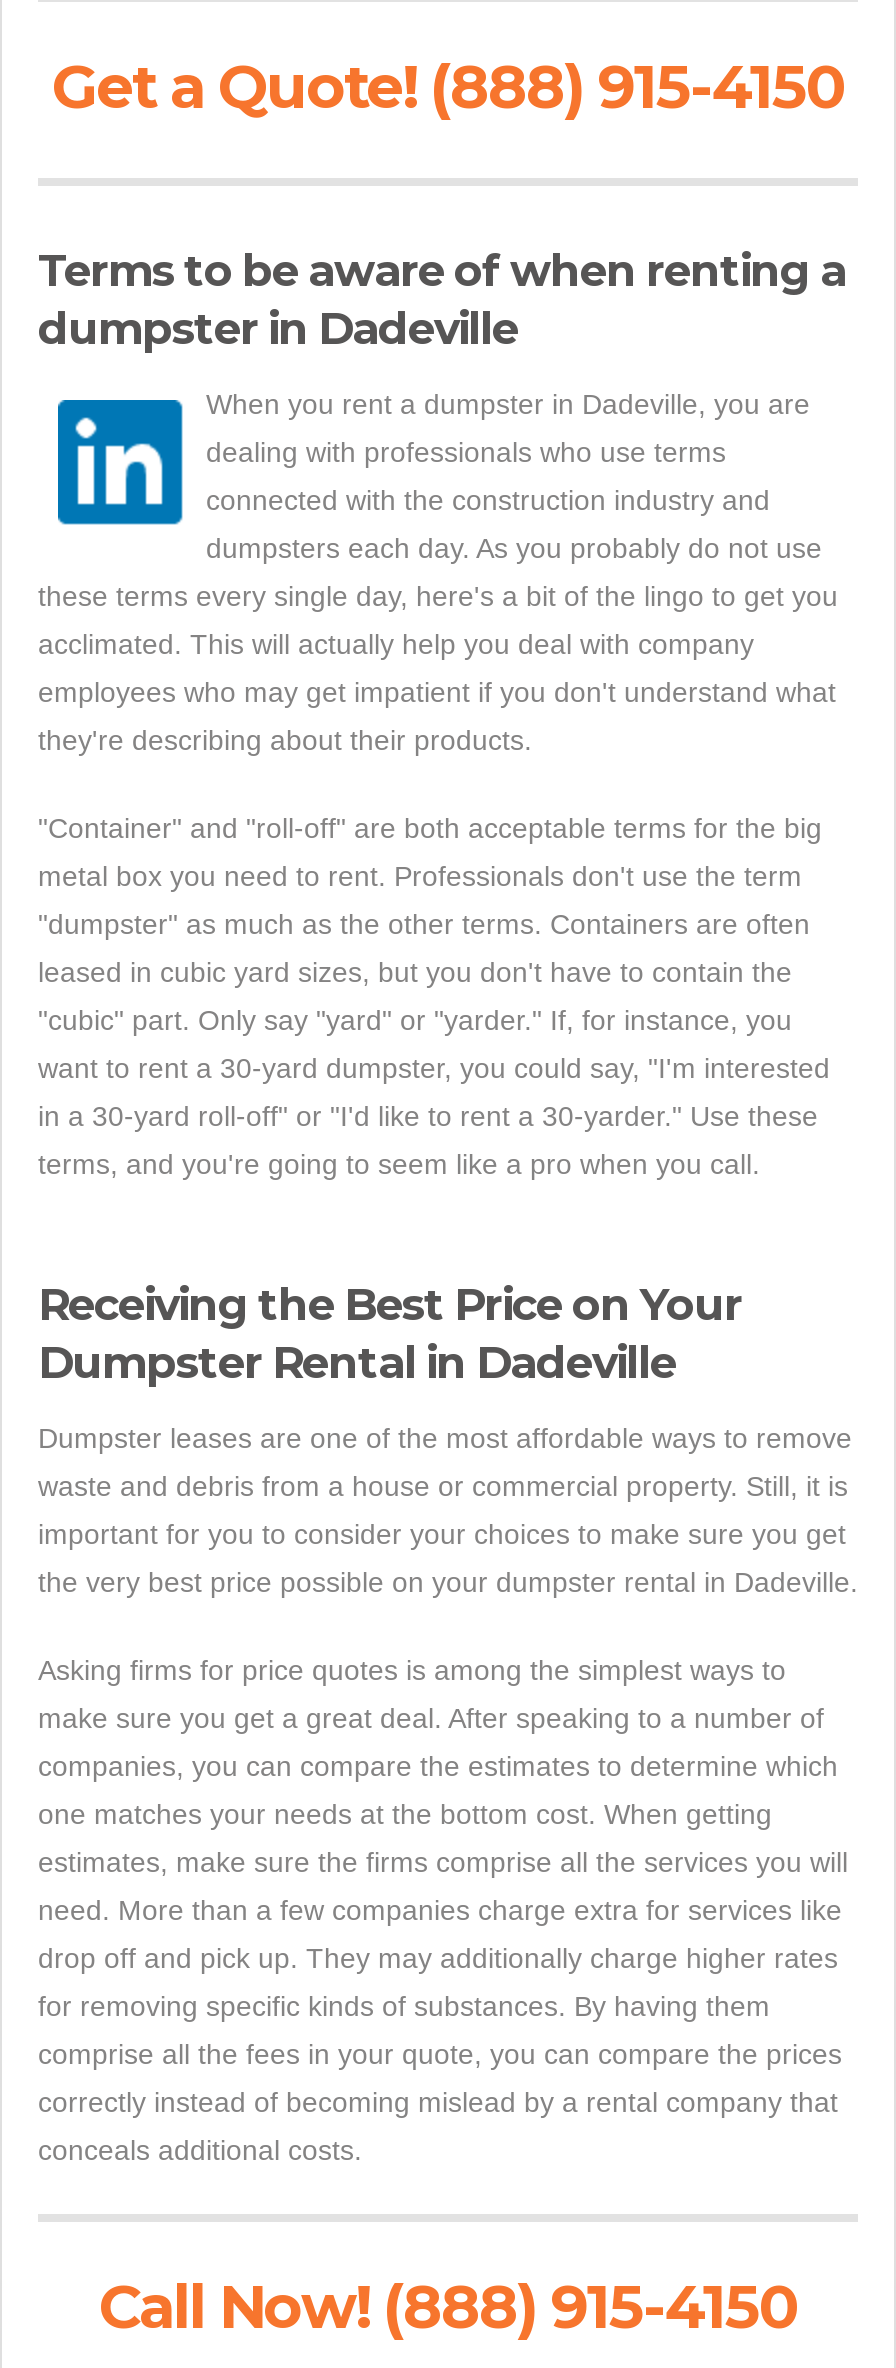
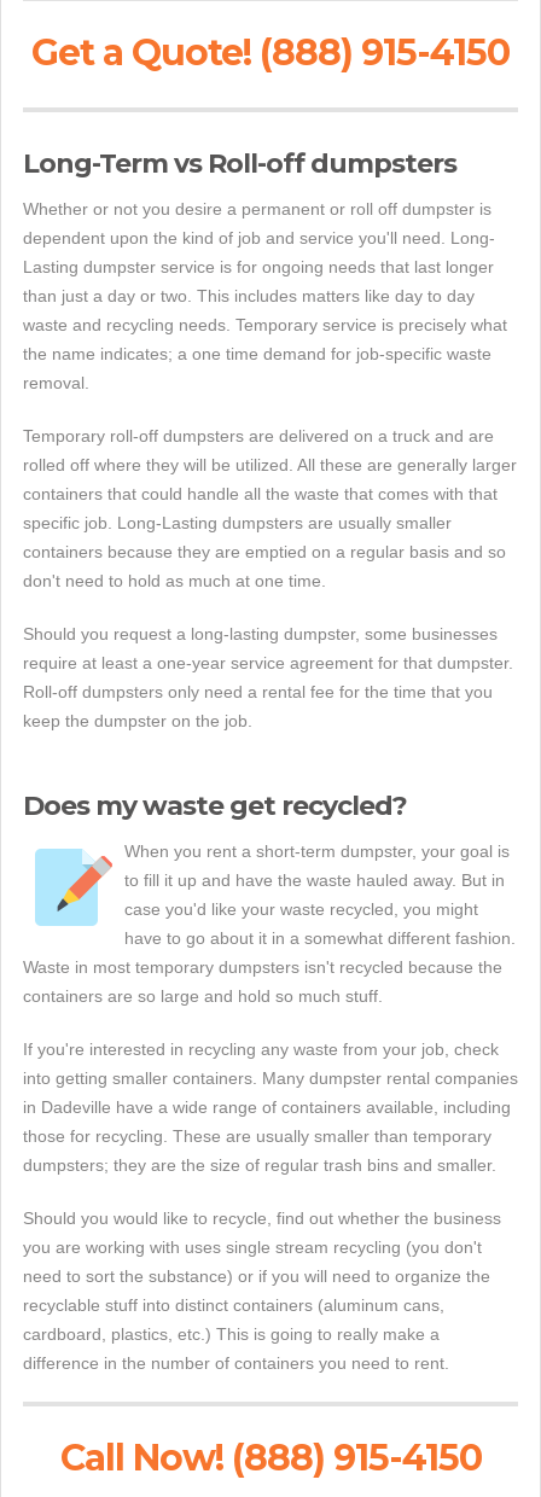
[38,244,858,2166] Terms to be aware of when renting a | dumpster in Dadeville | When you rent a dumpster in Dadeville, you are | dealing with professionals who use terms | connected with the construction industry and | dumpsters each day. As you probably do not use | these terms every single day, here's a bit of the lingo to get you | acclimated. This will actually help you deal with company | employees who may get impatient if you don't understand what | they're describing about their products. | "Container" and "roll-off" are both acceptable terms for the big | metal box you need to rent. Professionals don't use the term | "dumpster" as much as the other terms. Containers are often | leased in cubic yard sizes, but you don't have to contain the | "cubic" part. Only say "yard" or "yarder." If, for instance, you | want to rent a 30-yard dumpster, you could say, "I'm interested | in a 30-yard roll-off" or "I'd like to rent a 30-yarder." Use these | terms, and you're going to seem like a pro when you call. | Receiving the Best Price on Your | Dumpster Rental in Dadeville | Dumpster leases are one of the most affordable ways to remove | waste and debris from a house or commercial property. Still, it is | important for you to consider your choices to make sure you get | the very best price possible on your dumpster rental in Dadeville. | Asking firms for price quotes is among the simplest ways to | make sure you get a great deal. After speaking to a number of | companies, you can compare the estimates to determine which | one matches your needs at the bottom cost. When getting | estimates, make sure the firms comprise all the services you will | need. More than a few companies charge extra for services like | drop off and pick up. They may additionally charge higher rates | for removing specific kinds of substances. By having them | comprise all the fees in your quote, you can compare the prices | correctly instead of becoming mislead by a rental company that | conceals additional costs. -> [23,147,518,1373] Long-Term vs Roll-off dumpsters | Whether or not you desire a permanent or roll off dumpster is | dependent upon the kind of job and service you'll need. Long- | Lasting dumpster service is for ongoing needs that last longer | than just a day or two. This includes matters like day to day | waste and recycling needs. Temporary service is precisely what | the name indicates; a one time demand for job-specific waste | removal. | Temporary roll-off dumpsters are delivered on a truck and are | rolled off where they will be utilized. All these are generally larger | containers that could handle all the waste that comes with that | specific job. Long-Lasting dumpsters are usually smaller | containers because they are emptied on a regular basis and so | don't need to hold as much at one time. | Should you request a long-lasting dumpster, some businesses | require at least a one-year service agreement for that dumpster. | Roll-off dumpsters only need a rental fee for the time that you | keep the dumpster on the job. | Does my waste get recycled? | When you rent a short-term dumpster, your goal is | to fill it up and have the waste hauled away. But in | case you'd like your waste recycled, you might | have to go about it in a somewhat different fashion. | Waste in most temporary dumpsters isn't recycled because the | containers are so large and hold so much stuff. | If you're interested in recycling any waste from your job, check | into getting smaller containers. Many dumpster rental companies | in Dadeville have a wide range of containers available, including | those for recycling. These are usually smaller than temporary | dumpsters; they are the size of regular trash bins and smaller. | Should you would like to recycle, find out whether the business | you are working with uses single stream recycling (you don't | need to sort the substance) or if you will need to organize the | recyclable stuff into distinct containers (aluminum cans, | cardboard, plastics, etc.) This is going to really make a | difference in the number of containers you need to rent.

